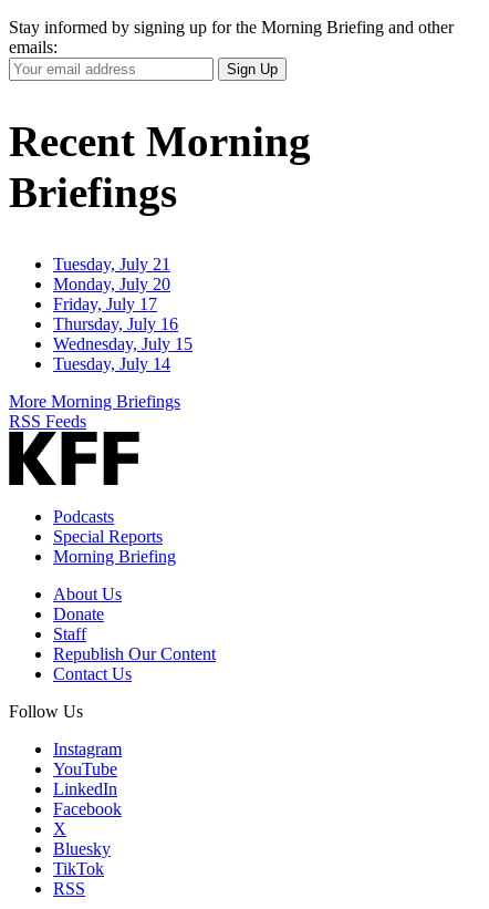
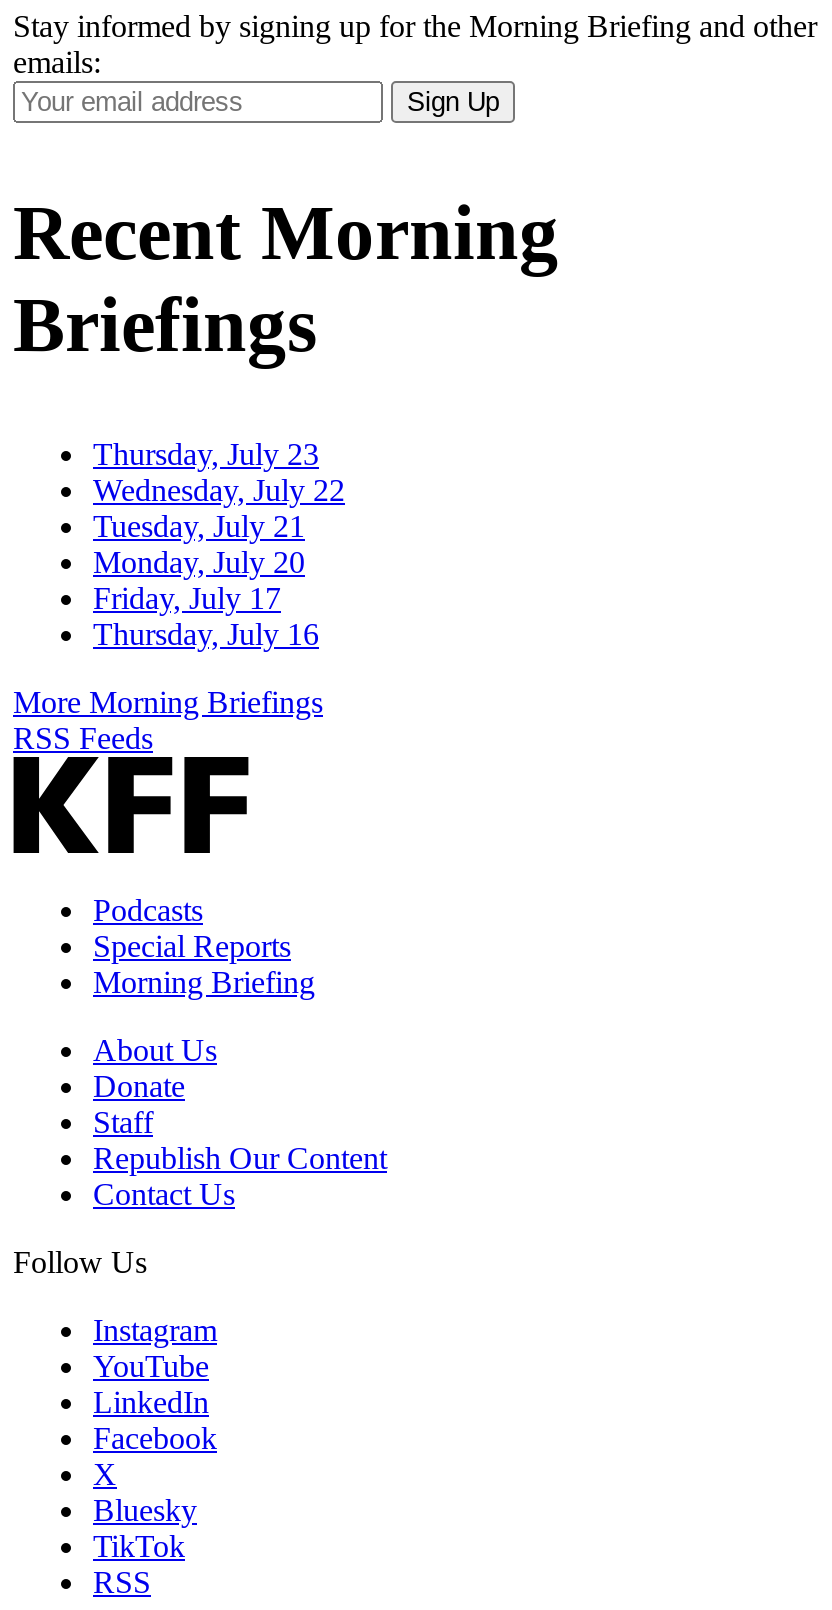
none -> [93,436,345,506] Thursday, July 23 | Wednesday, July 22
moved [53,254,178,333] -> [93,508,319,650]: Tuesday, July 21 | Monday, July 20 | Friday, July 17 | Thursday, July 16
[53,334,193,373] Wednesday, July 15 | Tuesday, July 14 -> none

